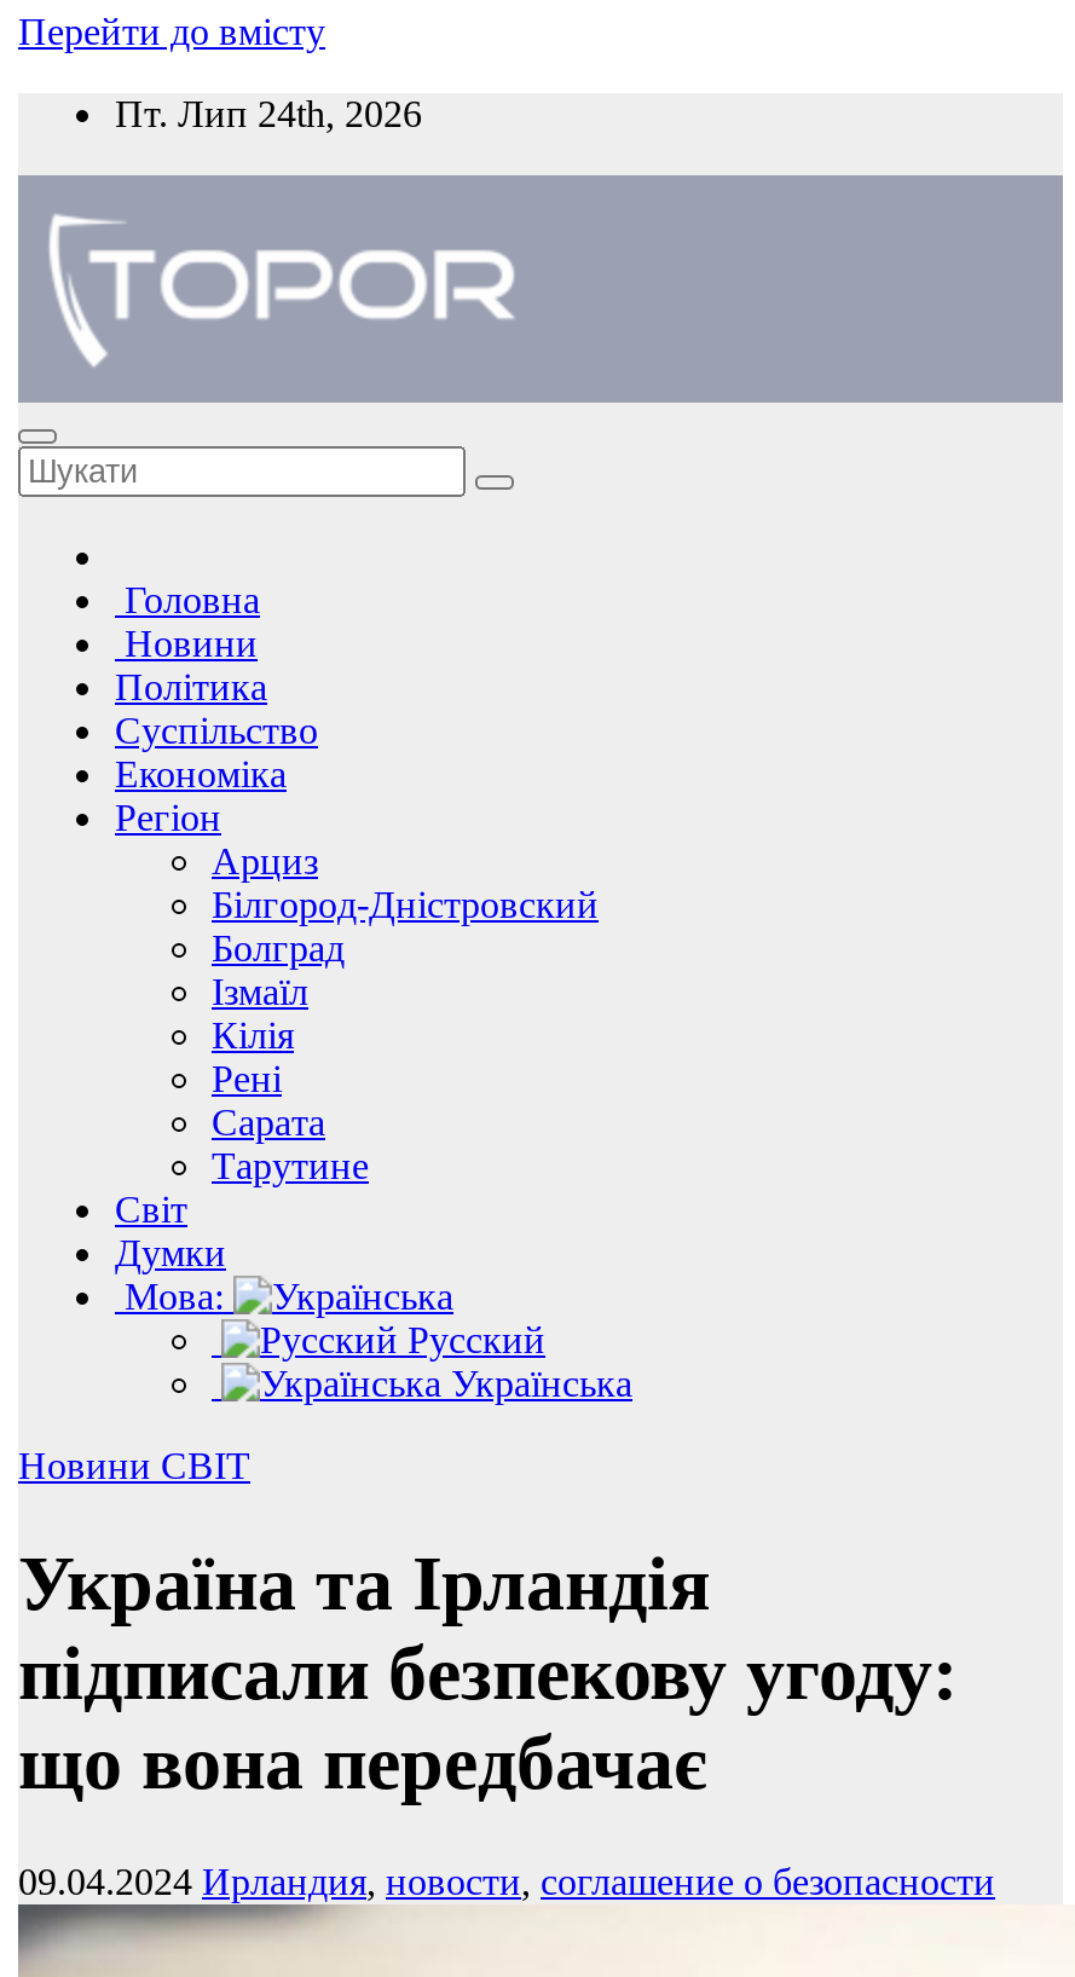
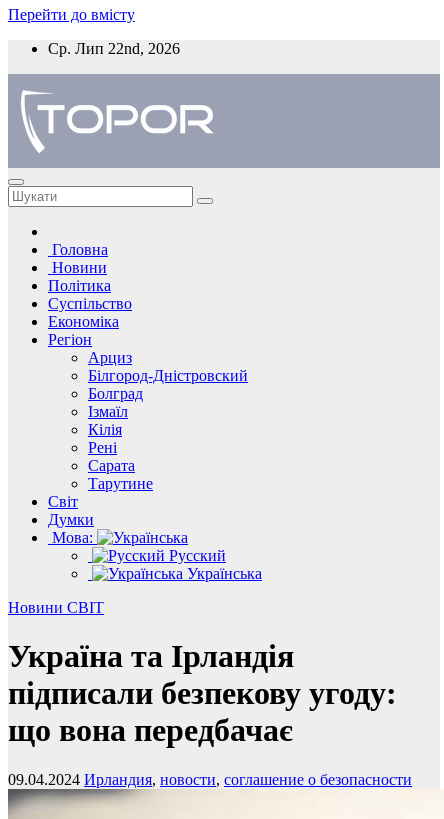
[115,93,422,134] Пт. Лип 24th, 2026 -> [48,40,180,57] Ср. Лип 22nd, 2026

